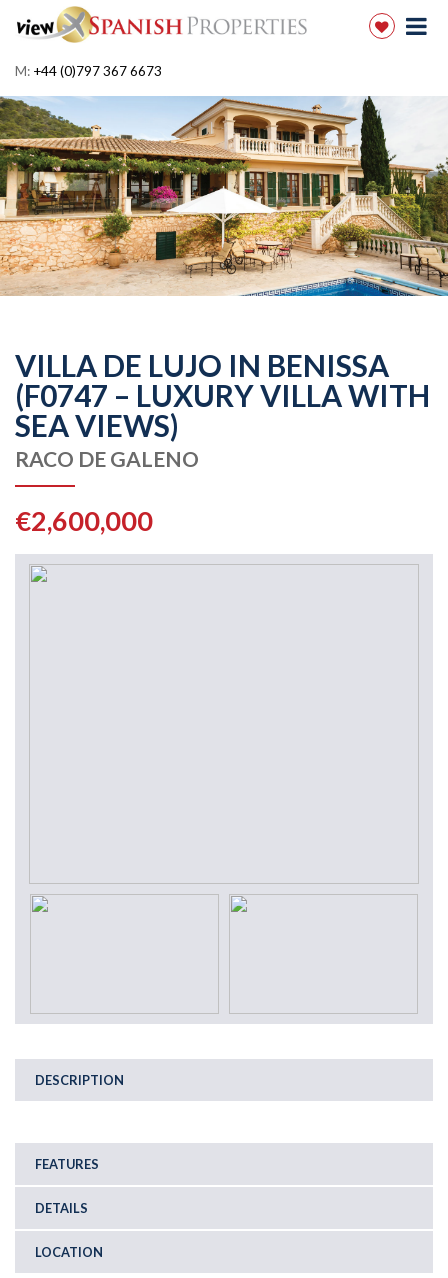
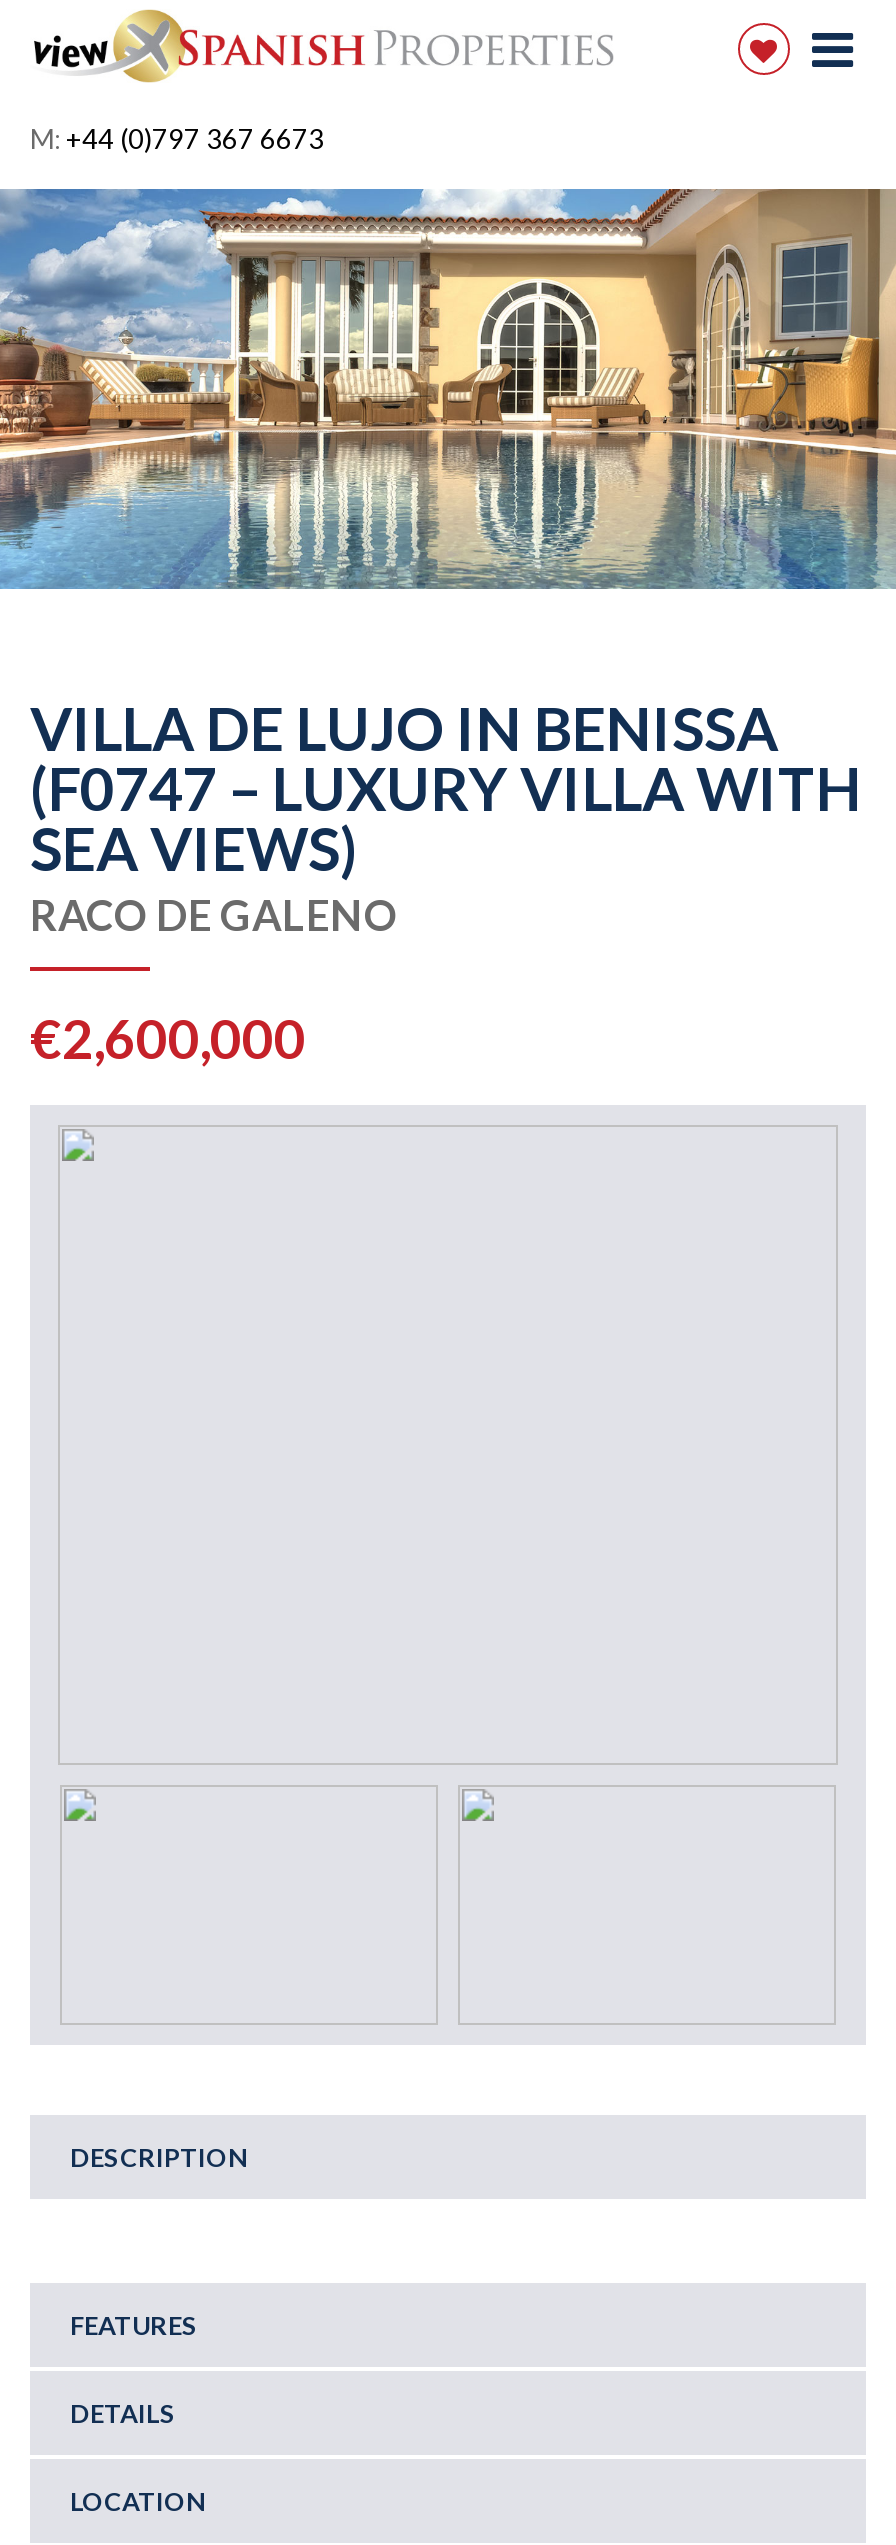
[3,96,445,297] [image] -> [6,187,890,591] [image]

